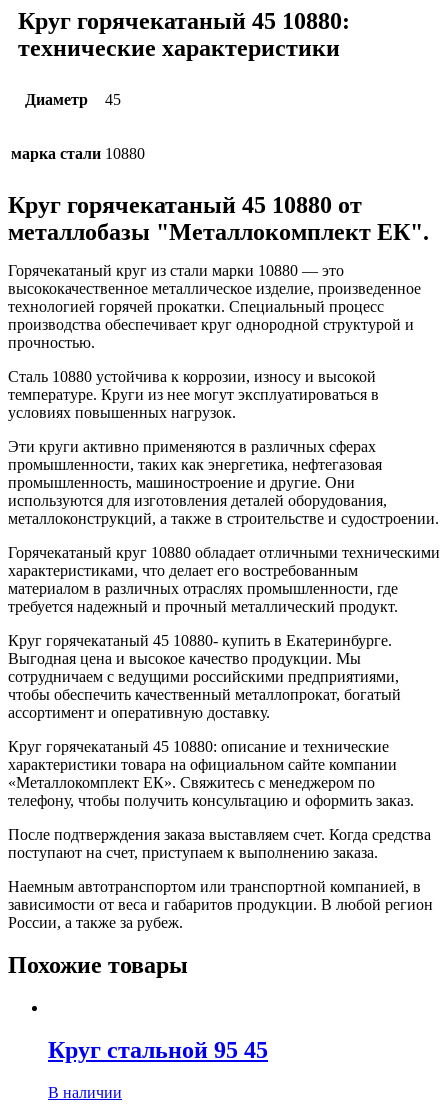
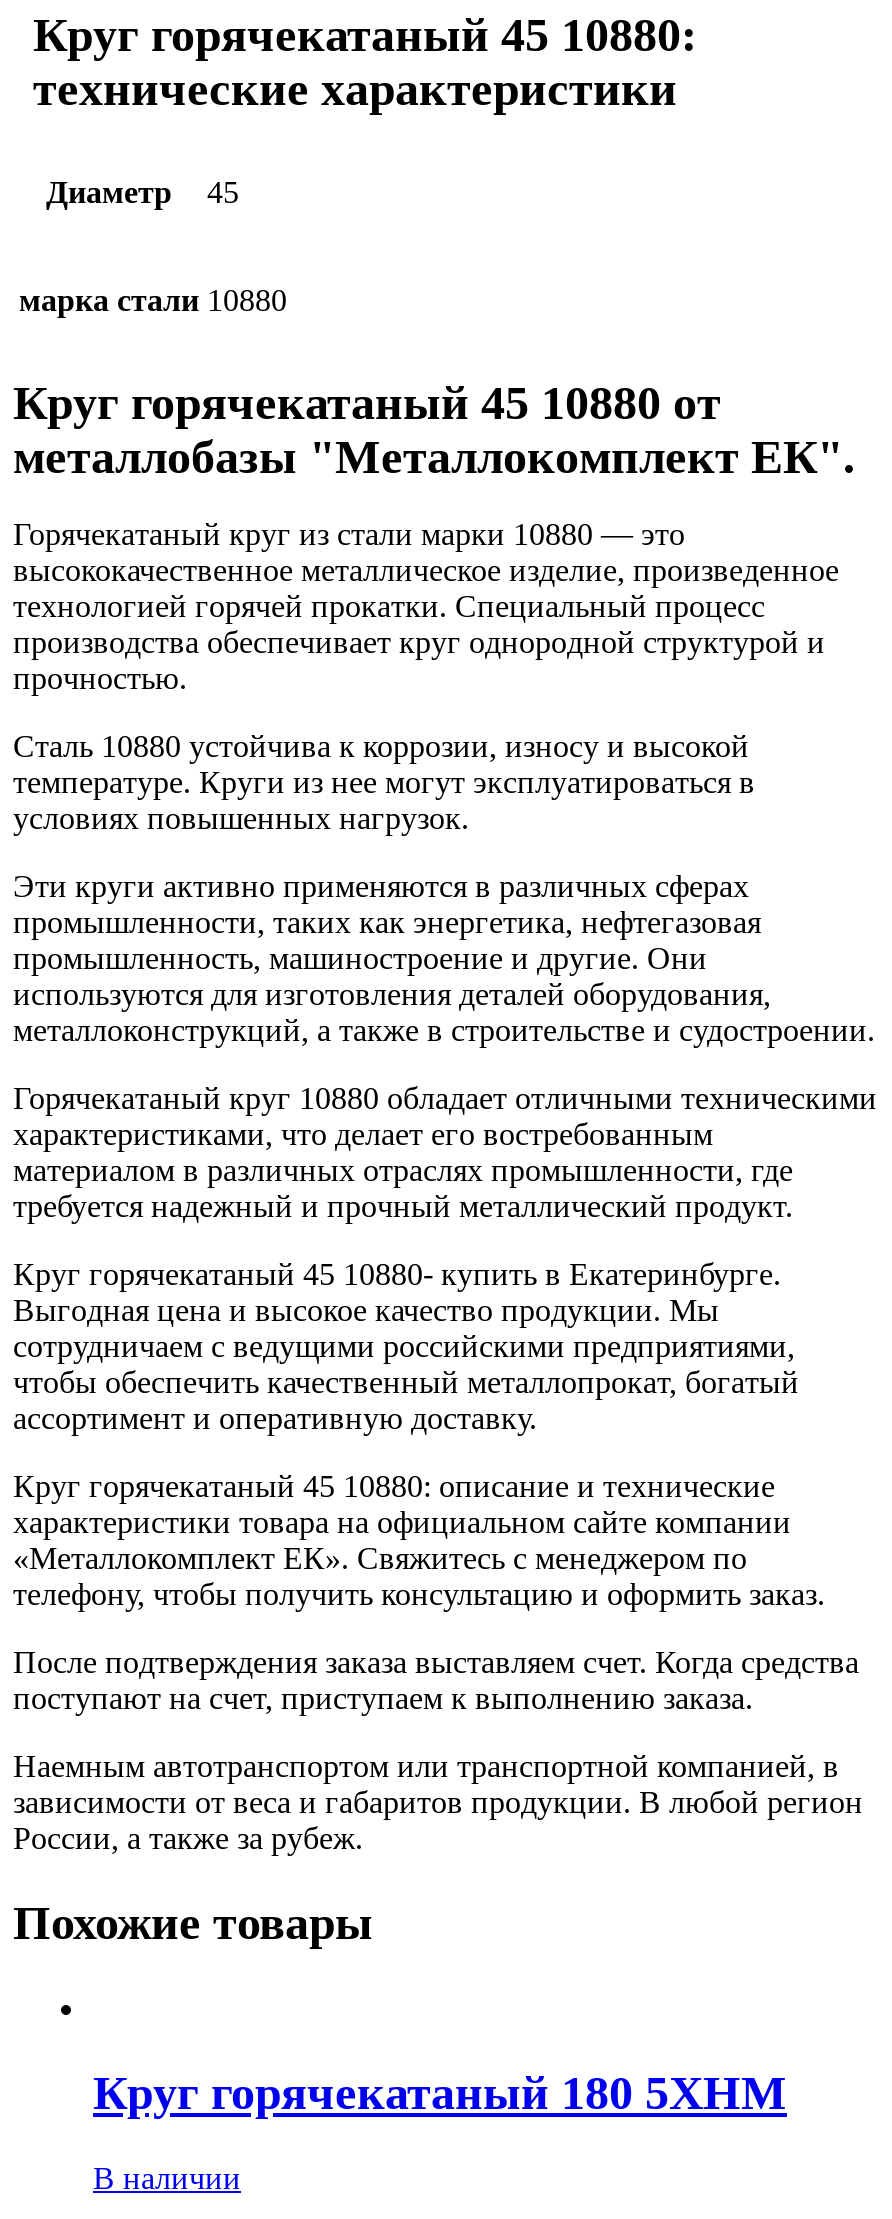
[48,1037,268,1063] Круг стальной 95 45 -> [93,2066,787,2118] Круг горячекатаный 180 5ХНМ

